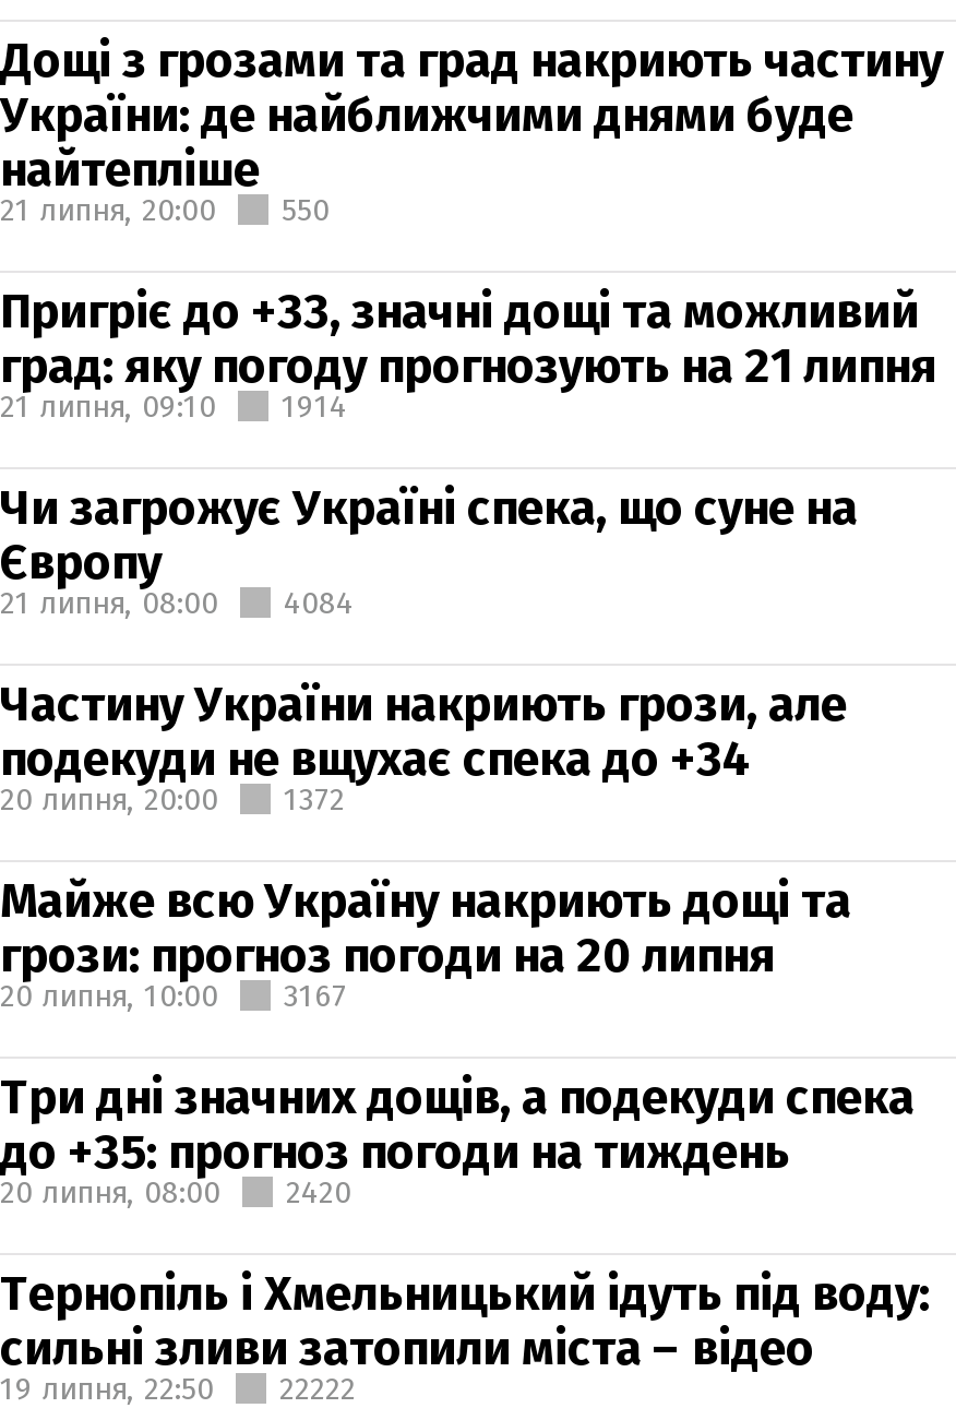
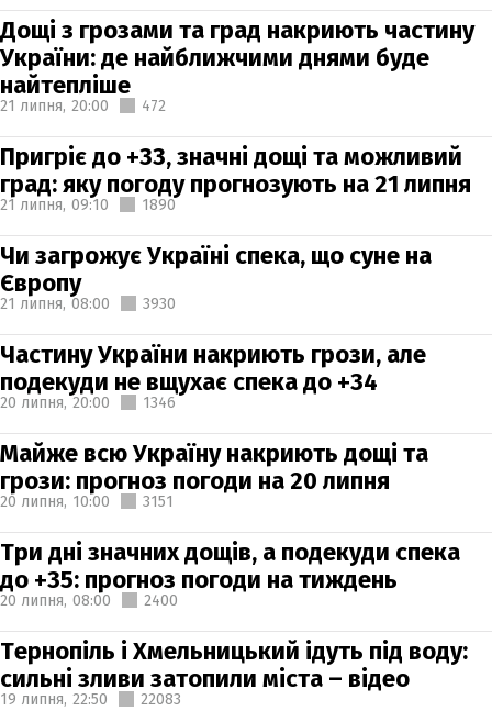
[0,191,330,228] 21 липня, 20:00 550 -> [0,96,166,115] 21 липня, 20:00 472
[282,387,347,425] 1914 -> [142,195,176,214] 1890
[0,584,354,621] 21 липня, 08:00 4084 -> [0,294,176,313] 21 липня, 08:00 3930
[0,780,345,818] 20 липня, 20:00 1372 -> [0,393,176,412] 20 липня, 20:00 1346
[0,977,347,1014] 20 липня, 10:00 3167 -> [0,492,174,510] 20 липня, 10:00 3151
[0,1173,351,1210] 20 липня, 08:00 2420 -> [0,591,178,609] 20 липня, 08:00 2400
[0,1370,356,1407] 19 липня, 22:50 22222 -> [0,690,181,708] 19 липня, 22:50 22083

